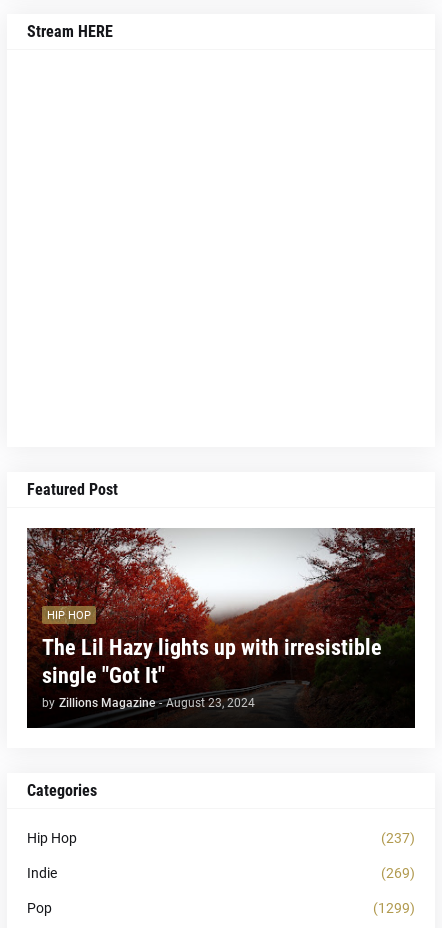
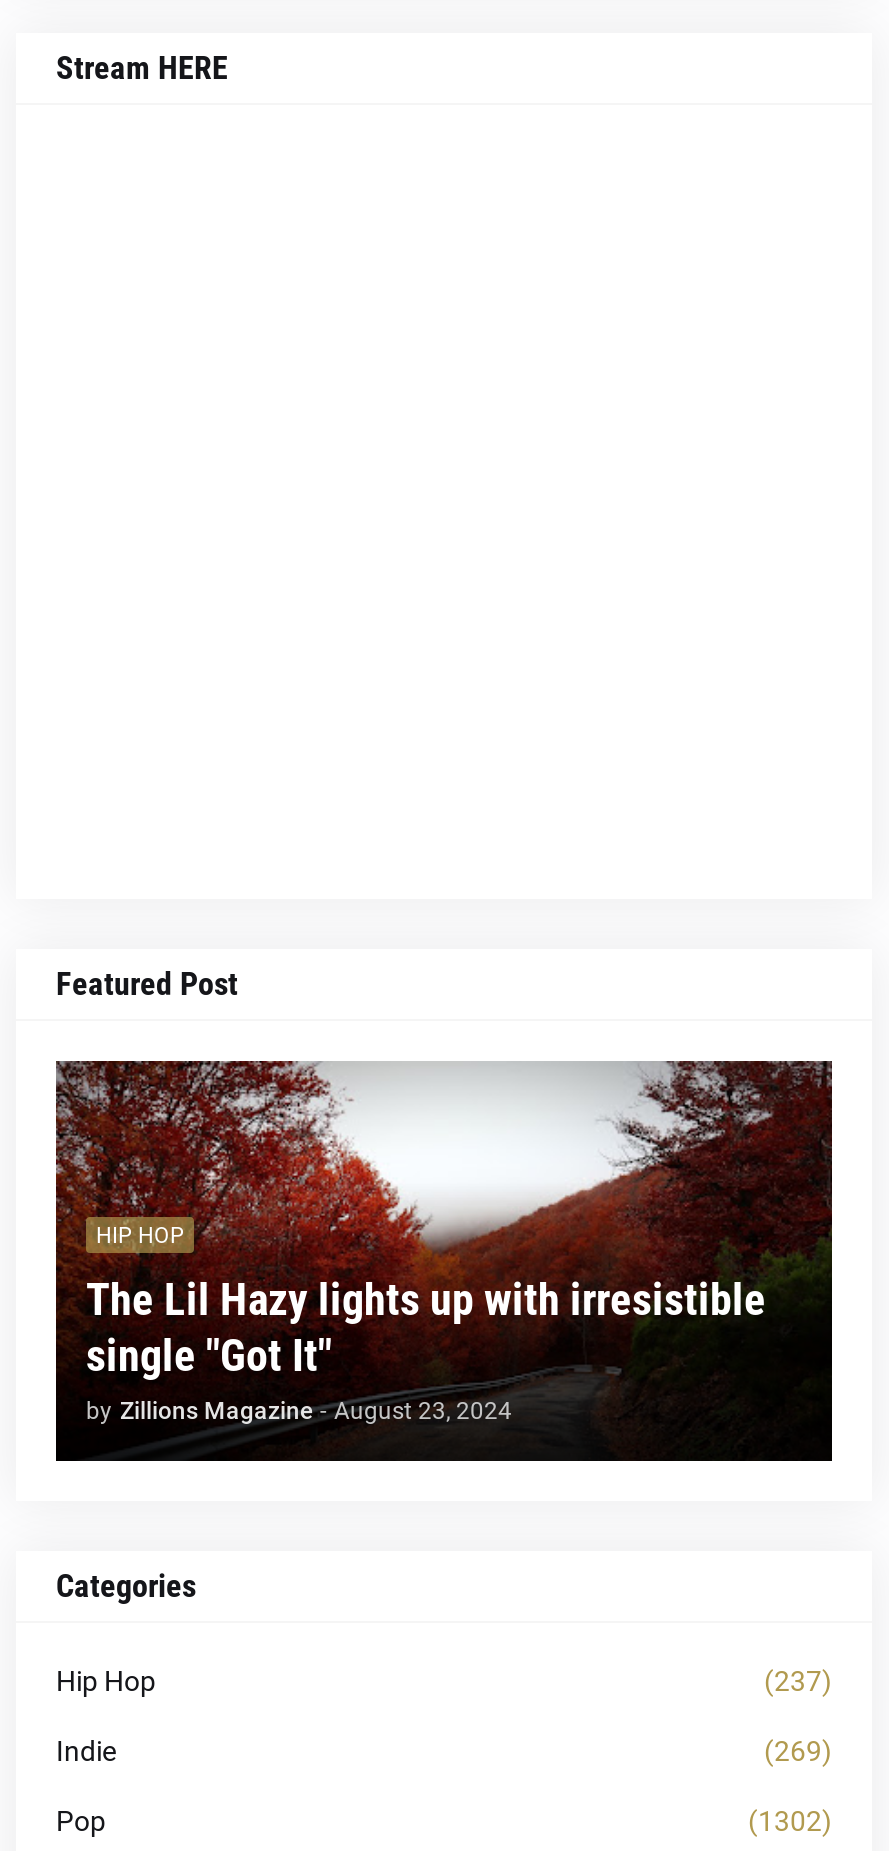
[373,900,415,916] (1299) -> [748,1806,832,1838] (1302)

